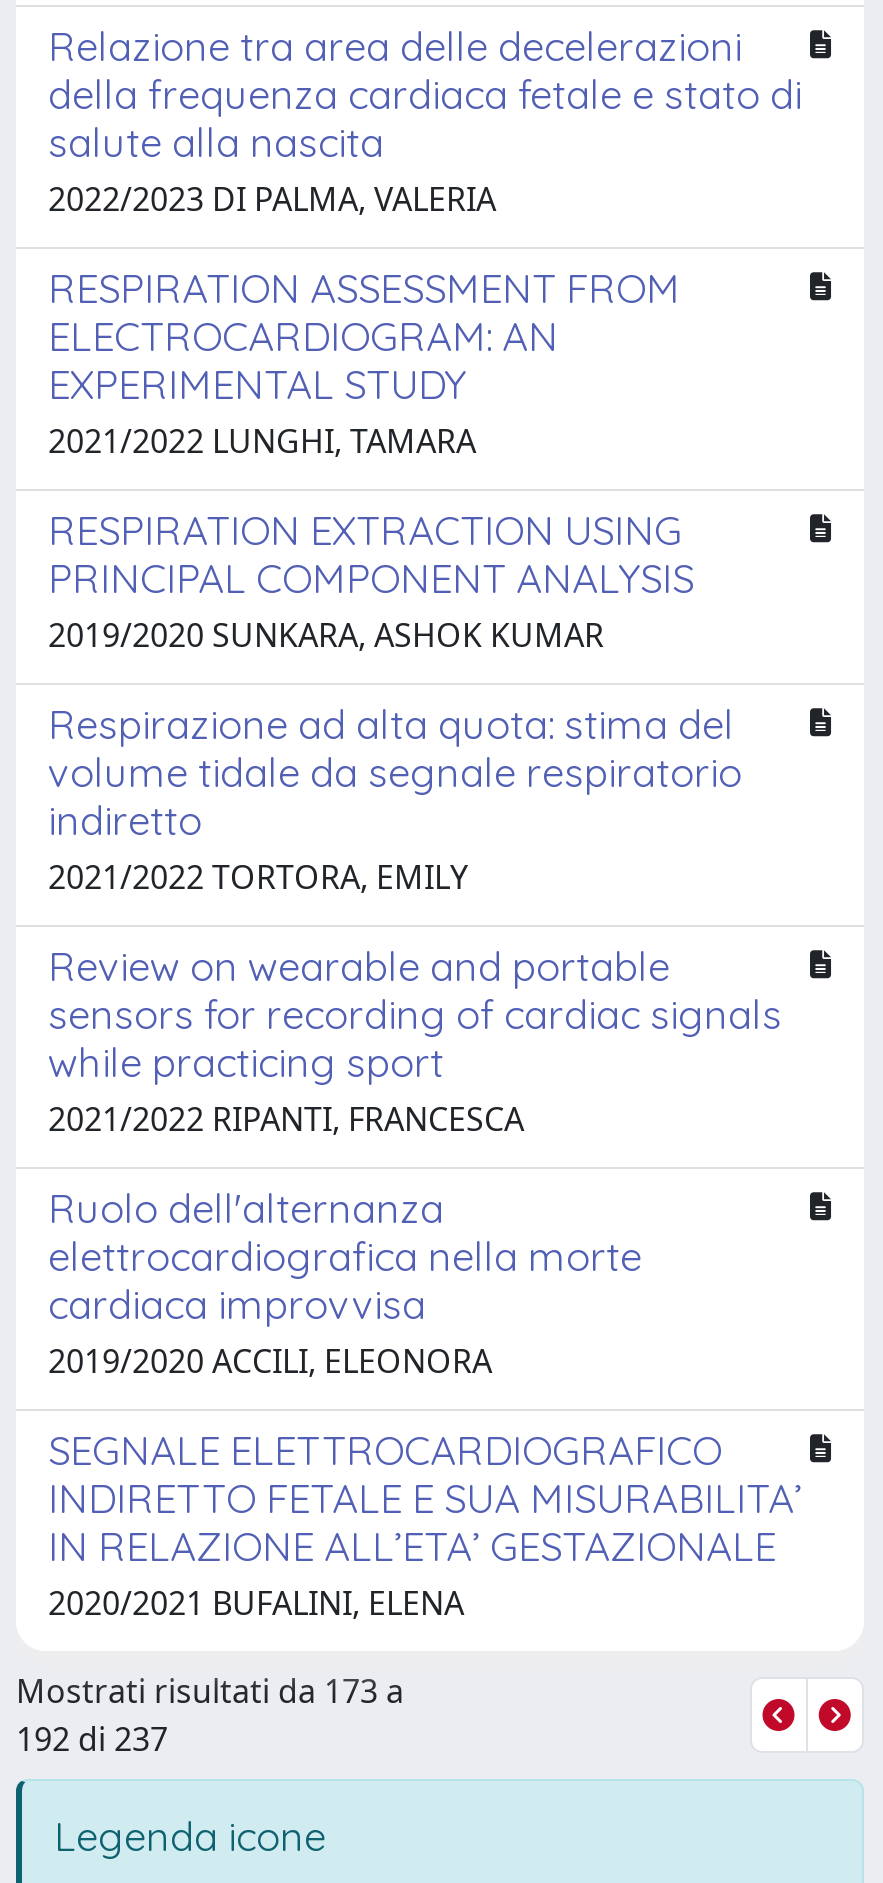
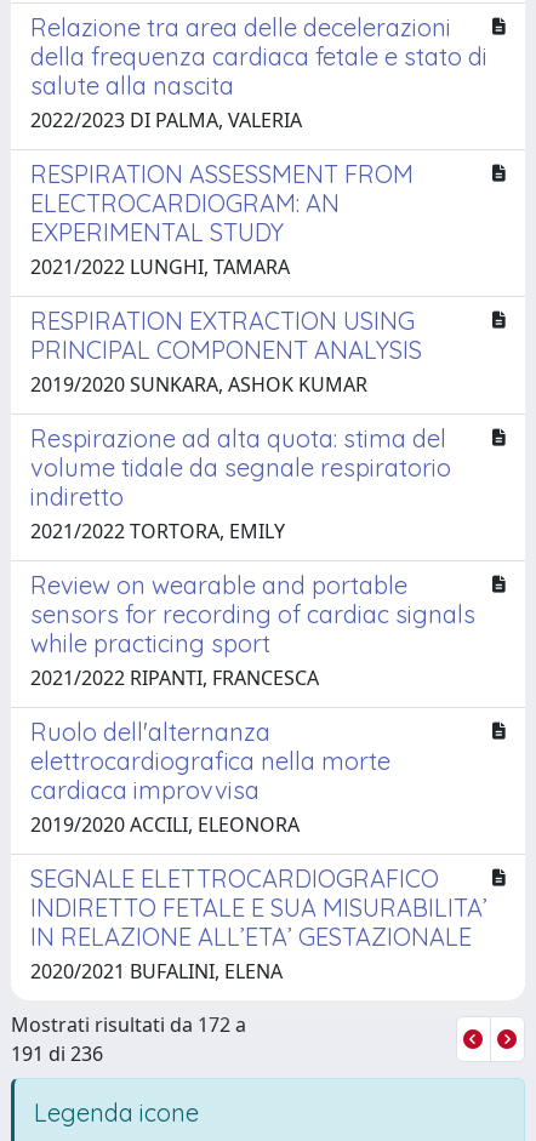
[16,1668,404,1712] Mostrati risultati da 173 a -> [11,1011,246,1037] Mostrati risultati da 172 a
[16,1716,168,1760] 192 di 237 -> [11,1040,103,1067] 191 di 236

